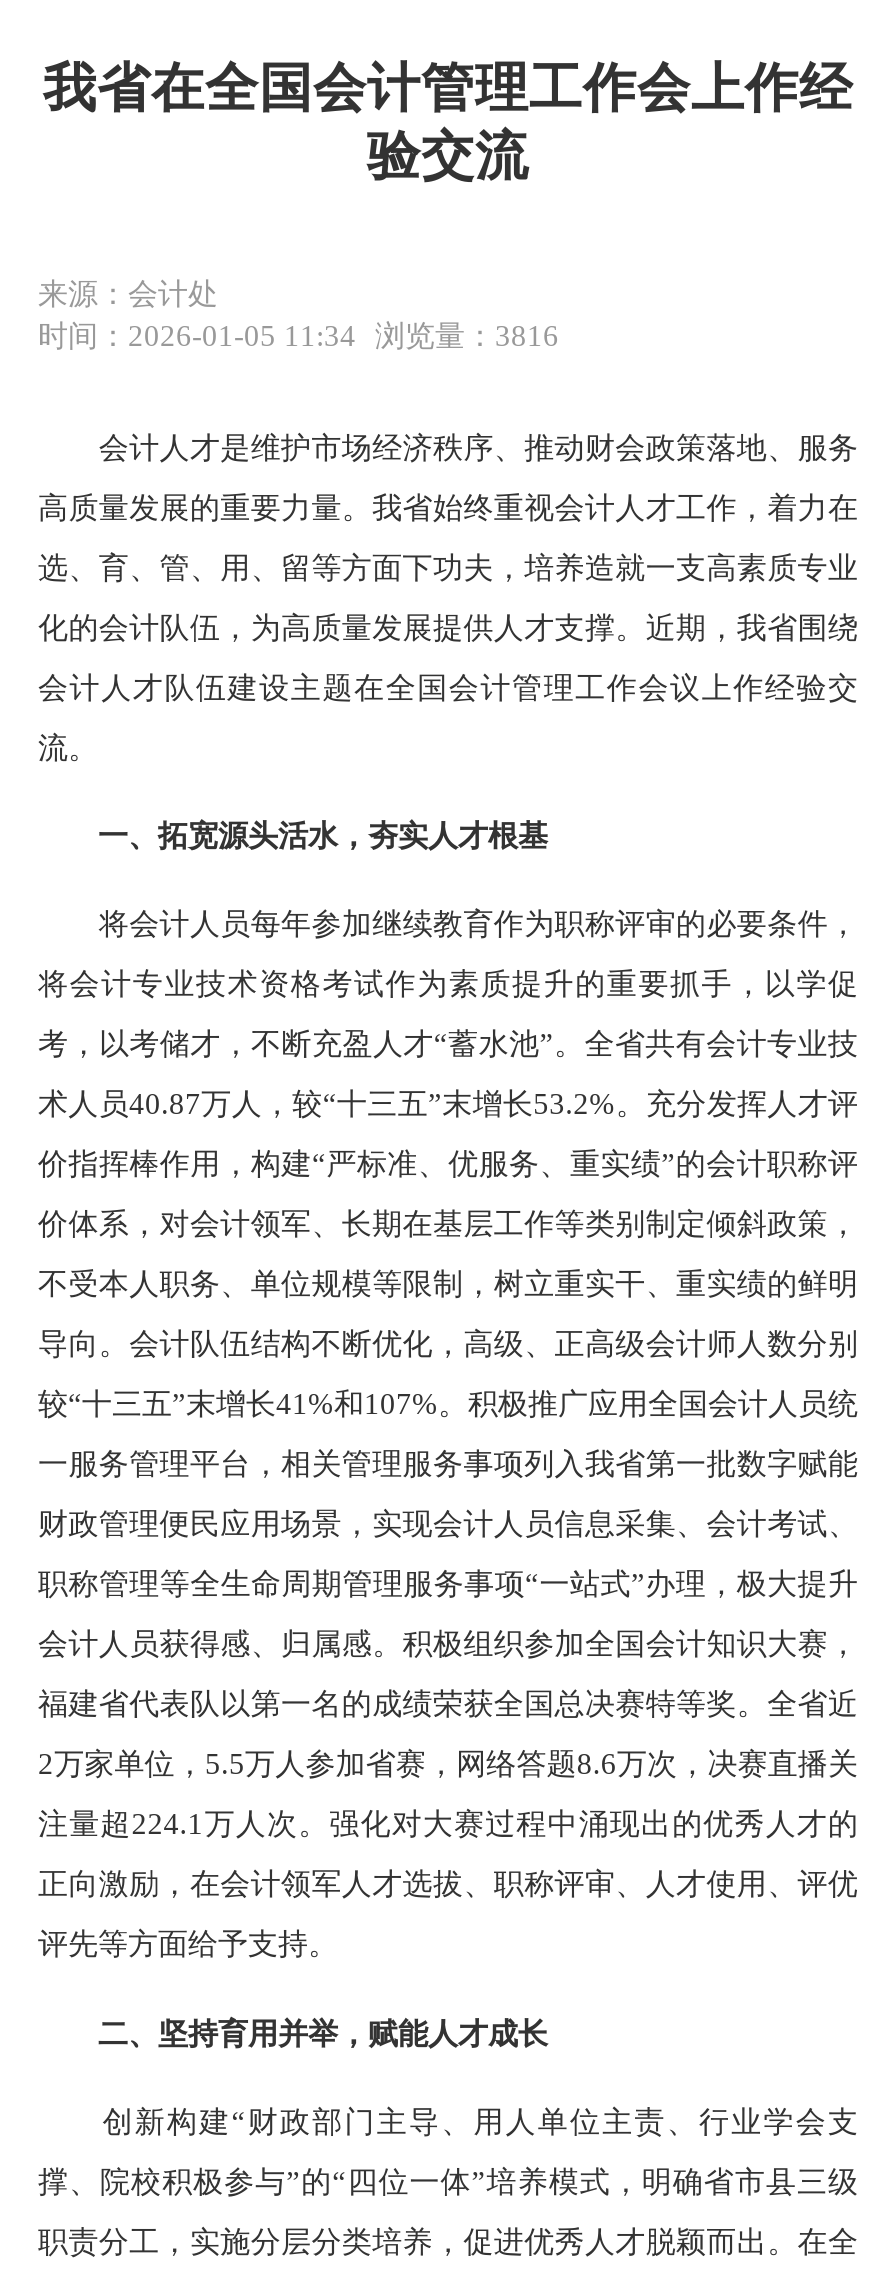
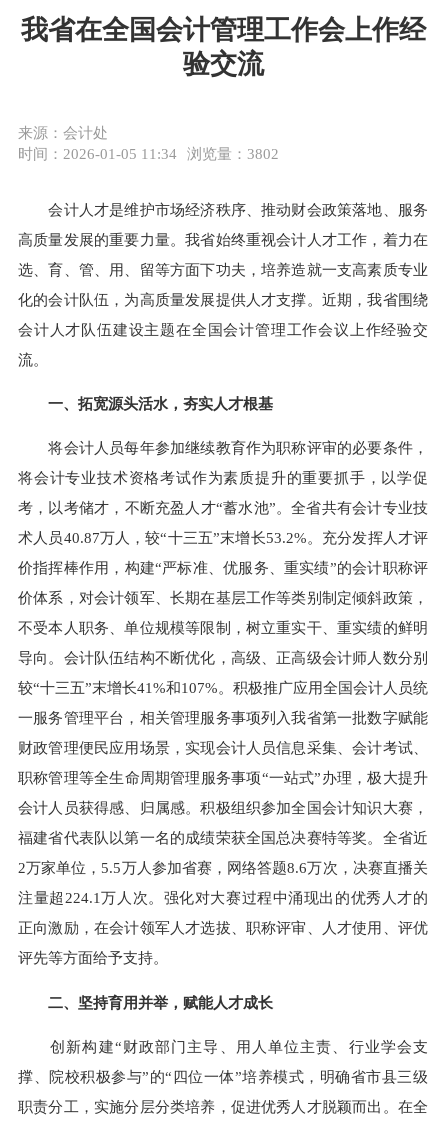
[38,319,559,353] 时间：2026-01-05 11:34 浏览量：3816 -> [18,145,278,162] 时间：2026-01-05 11:34 浏览量：3802

